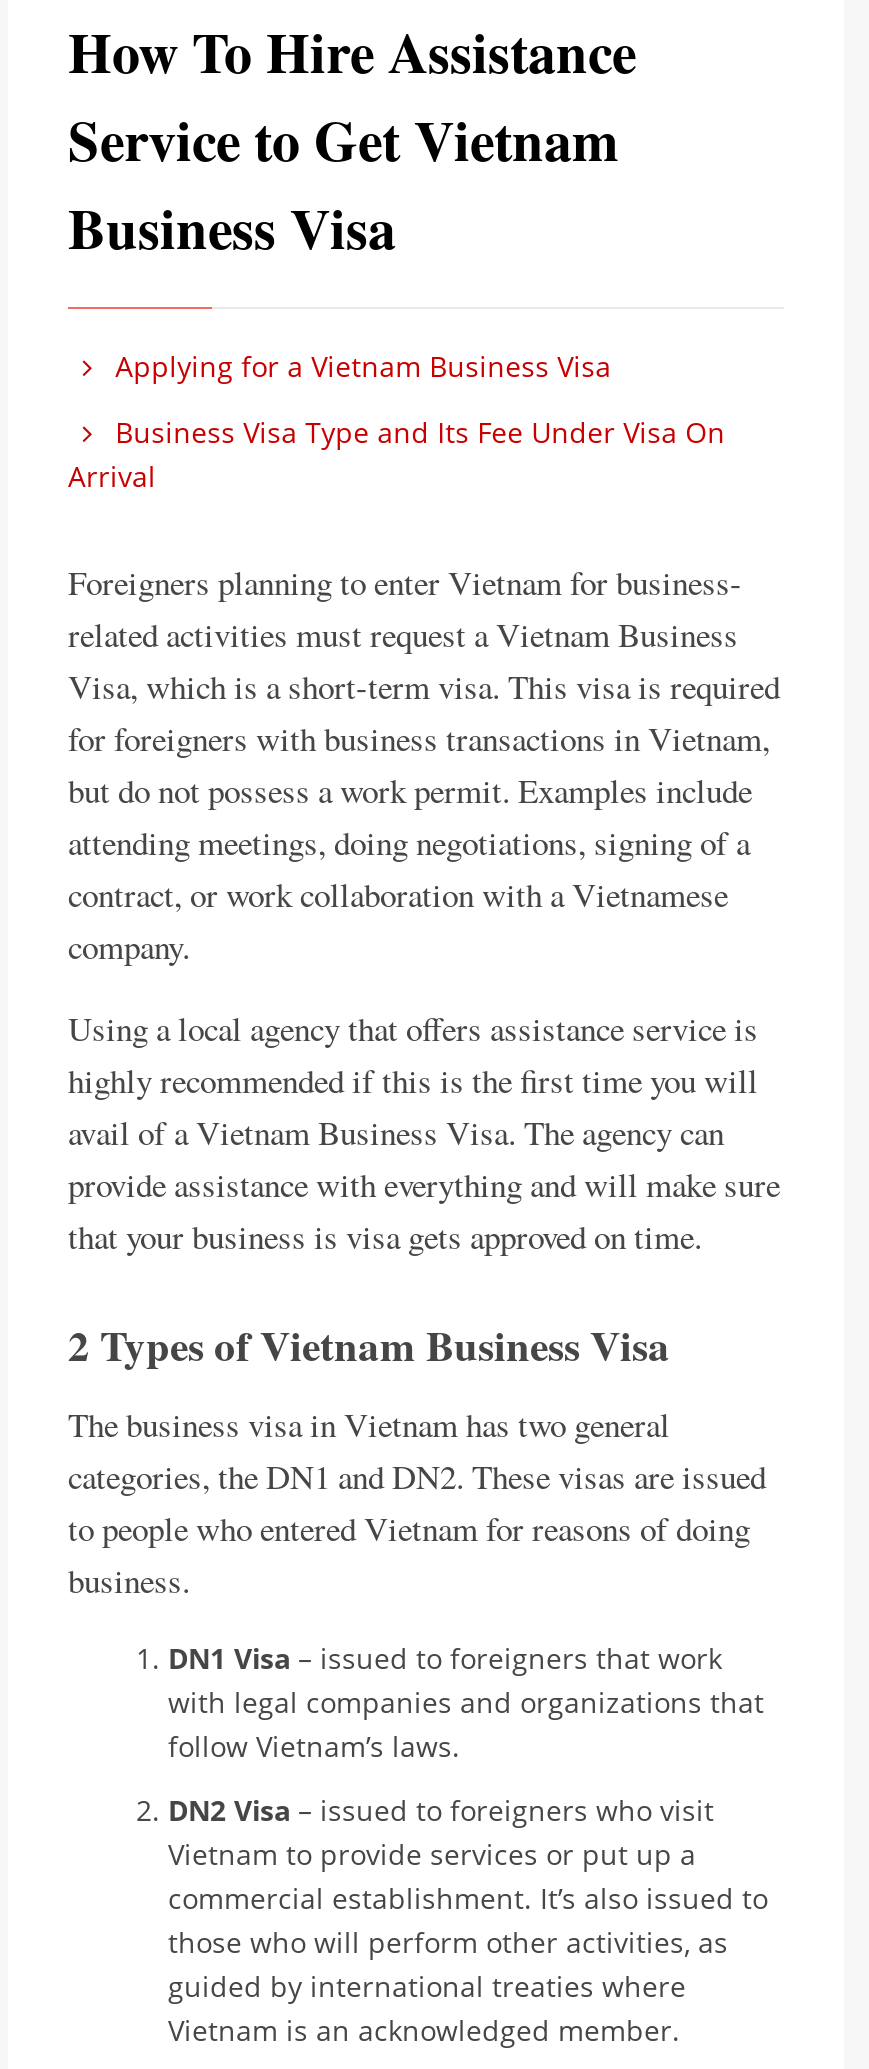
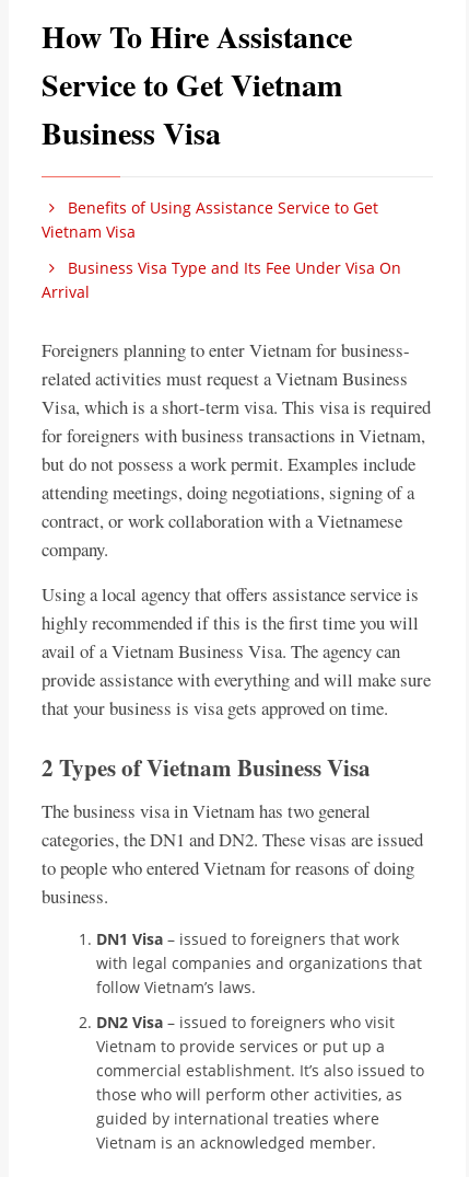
[107,347,611,385] Applying for a Vietnam Business Visa -> [42,197,378,242] Benefits of Using Assistance Service to Get | Vietnam Visa

